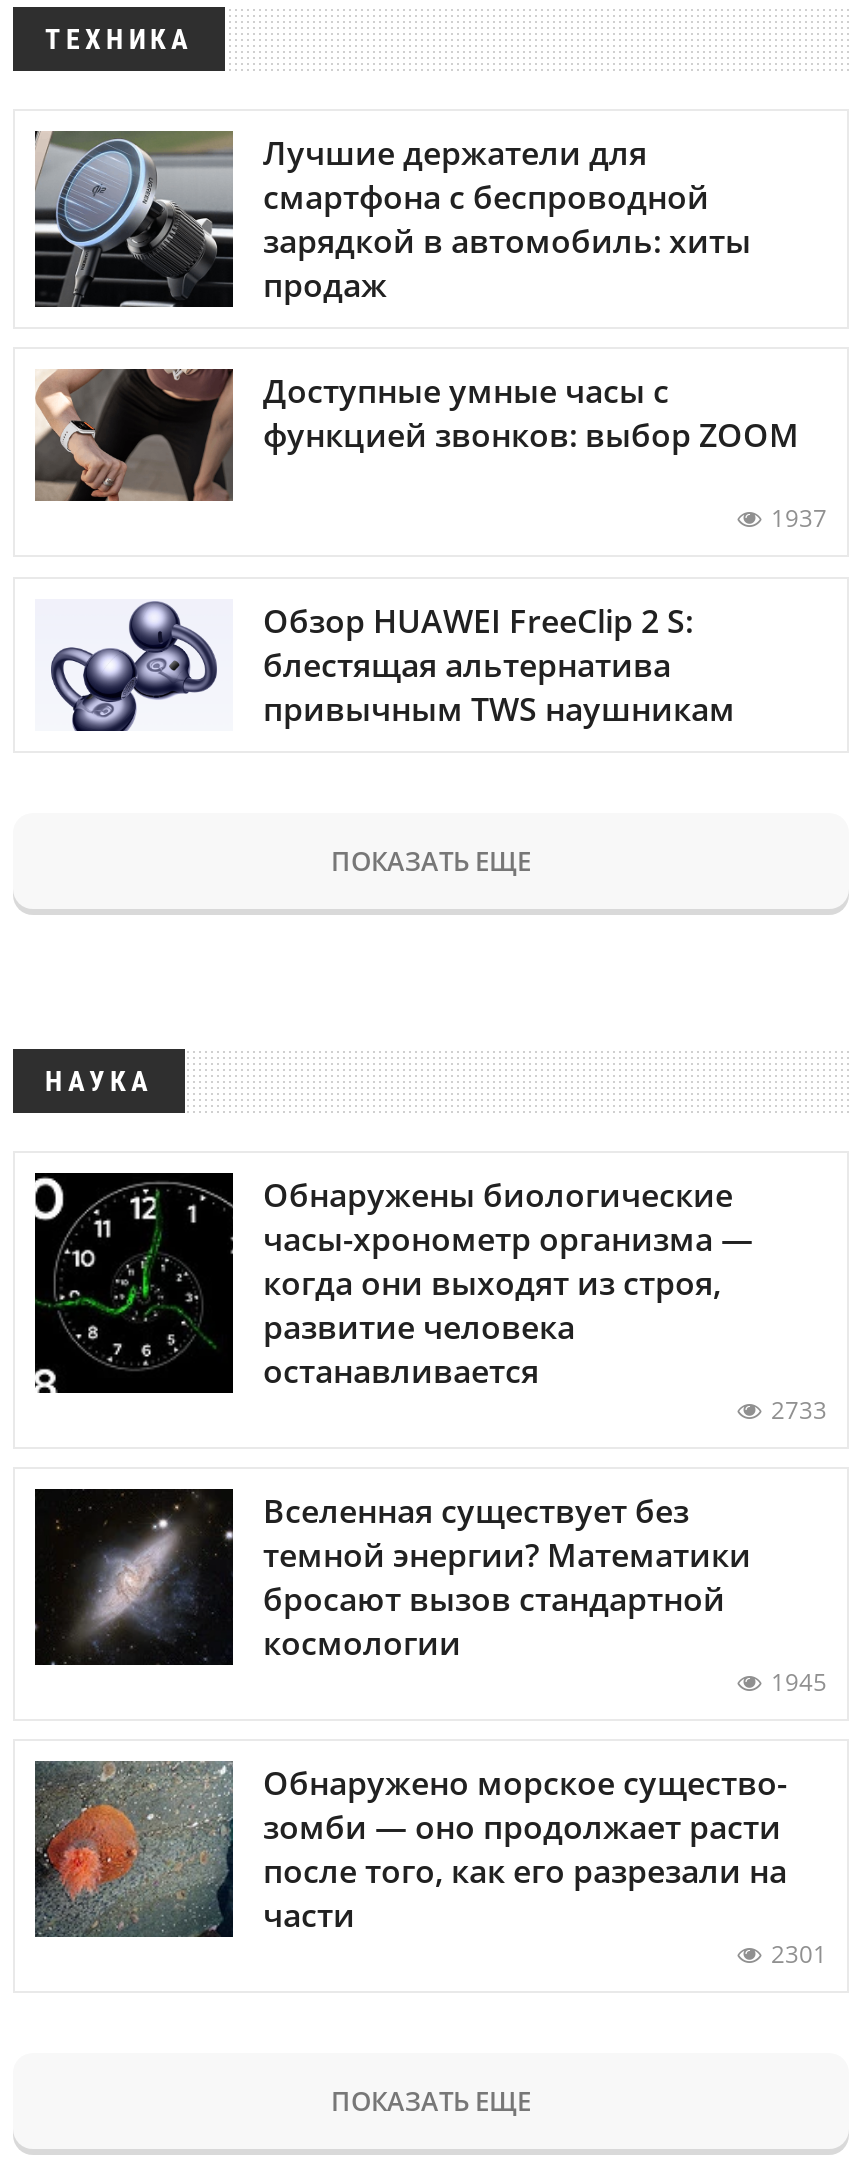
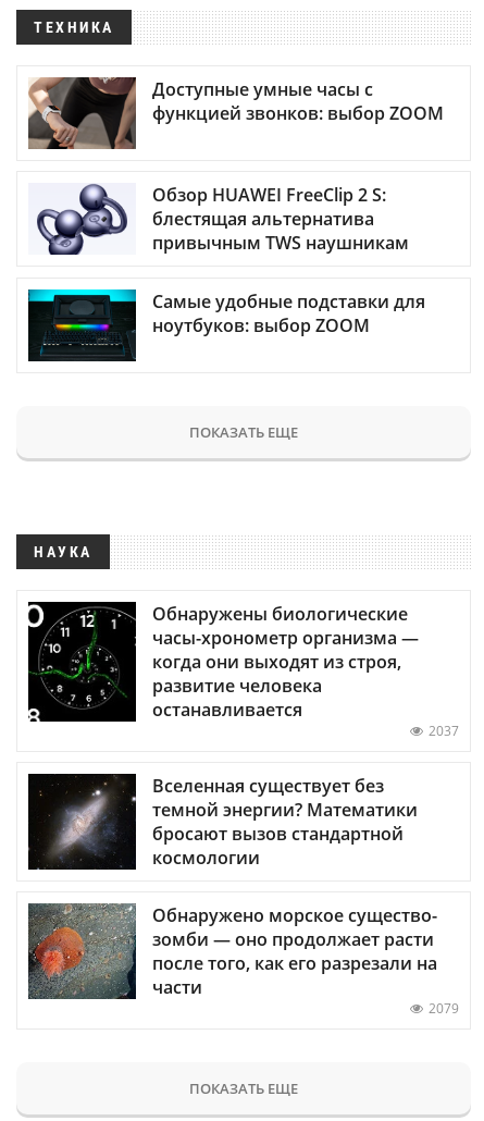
[33,129,751,309] [image] | Лучшие держатели для | смартфона с беспроводной | зарядкой в автомобиль: хиты | продаж -> none
moved [33,365,799,503] -> [27,75,444,150]: [image] | Доступные умные часы с | функцией звонков: выбор ZOOM
[771,502,827,536] 1937 -> none
moved [47,598,735,733] -> [35,183,409,257]: [image] | Обзор HUAWEI FreeClip 2 S: | блестящая альтернатива | привычным TWS наушникам
none -> [27,288,425,362] [image] | Самые удобные подставки для | ноутбуков: выбор ZOOM
[771,1392,827,1426] 2733 -> [429,721,459,740] 2037
[771,1665,827,1699] 1945 -> none
[771,1937,827,1971] 2301 -> [429,999,459,1018] 2079

